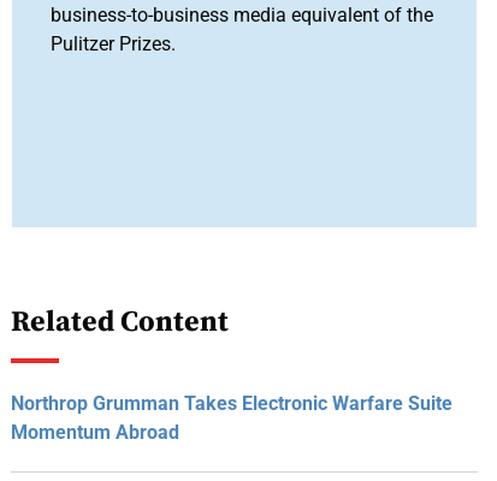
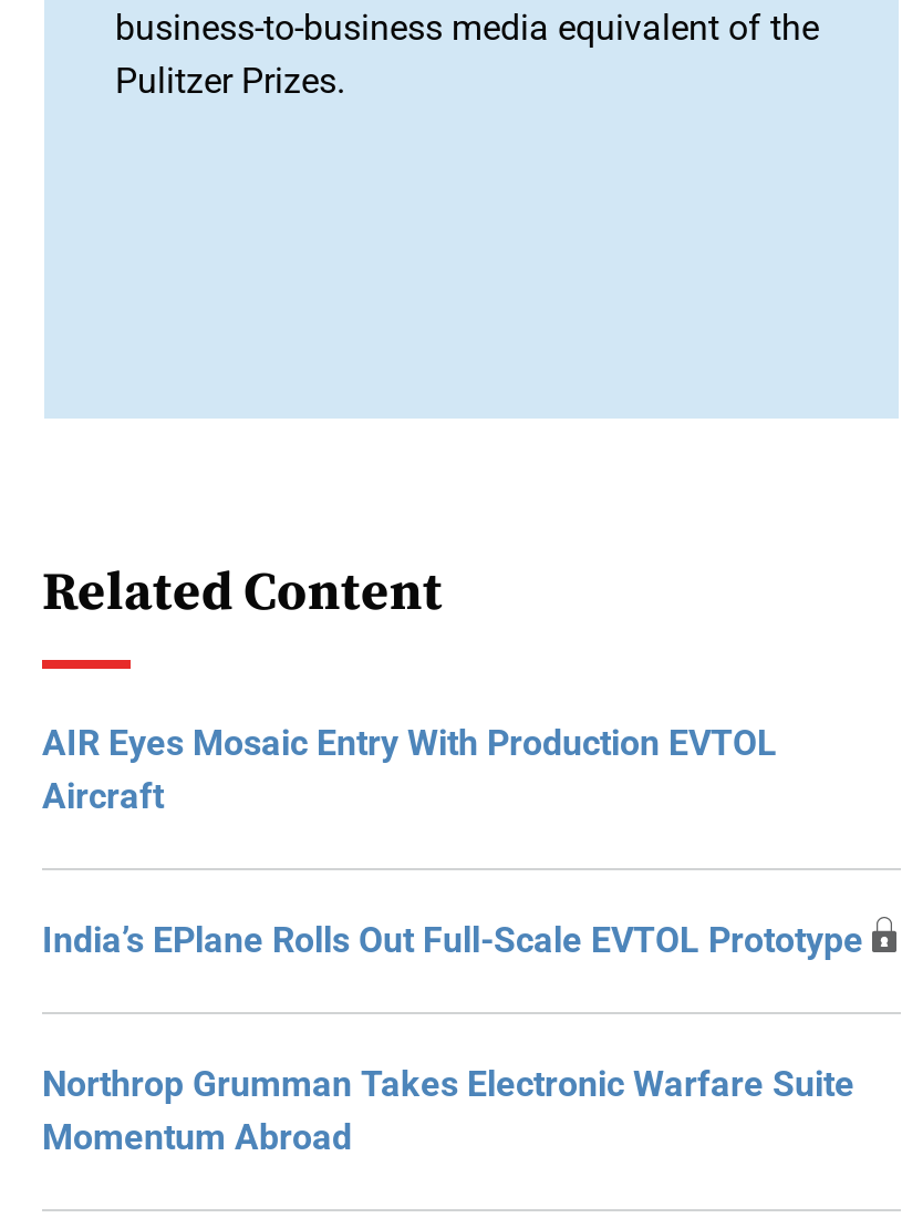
none -> [42,722,863,961] AIR Eyes Mosaic Entry With Production EVTOL | Aircraft | India’s EPlane Rolls Out Full-Scale EVTOL Prototype

